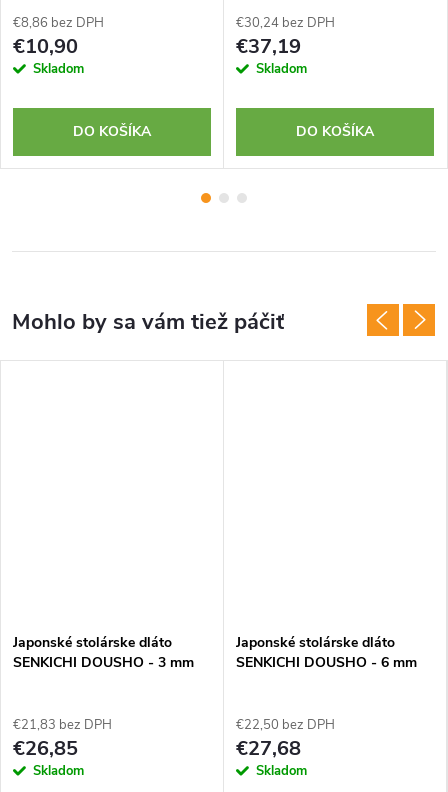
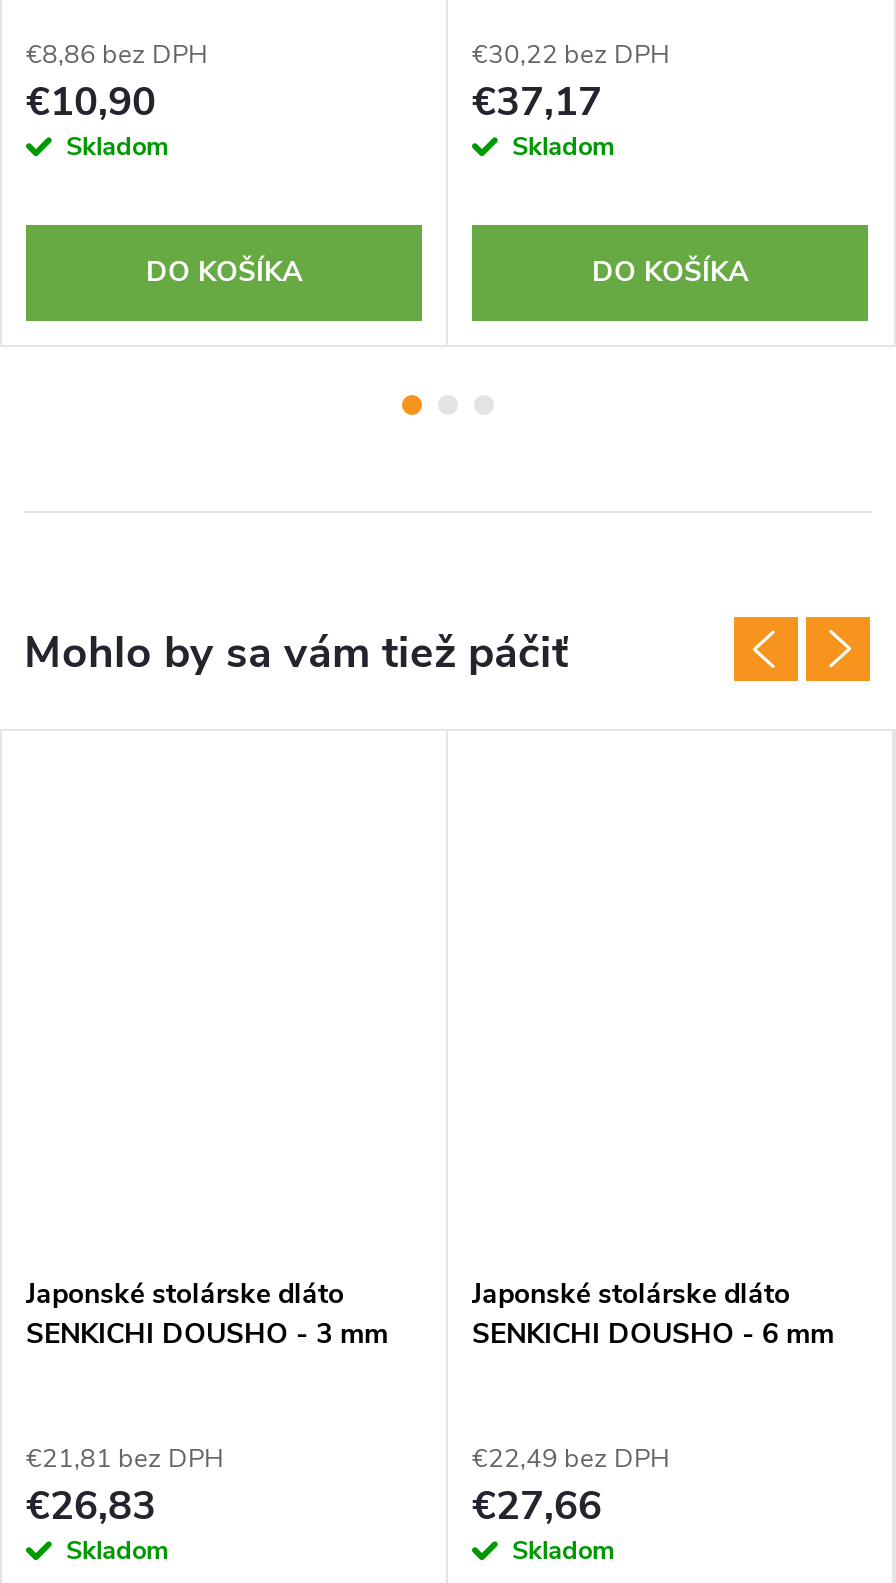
[236,14,335,32] €30,24 bez DPH -> [472,37,670,73] €30,22 bez DPH
[236,32,301,59] €37,19 -> [472,74,602,128] €37,17
[13,716,112,734] €21,83 bez DPH -> [26,1441,224,1477] €21,81 bez DPH
[236,716,335,734] €22,50 bez DPH -> [472,1441,670,1477] €22,49 bez DPH
[13,734,78,761] €26,85 -> [26,1478,156,1532] €26,83
[236,734,301,761] €27,68 -> [472,1478,602,1532] €27,66

